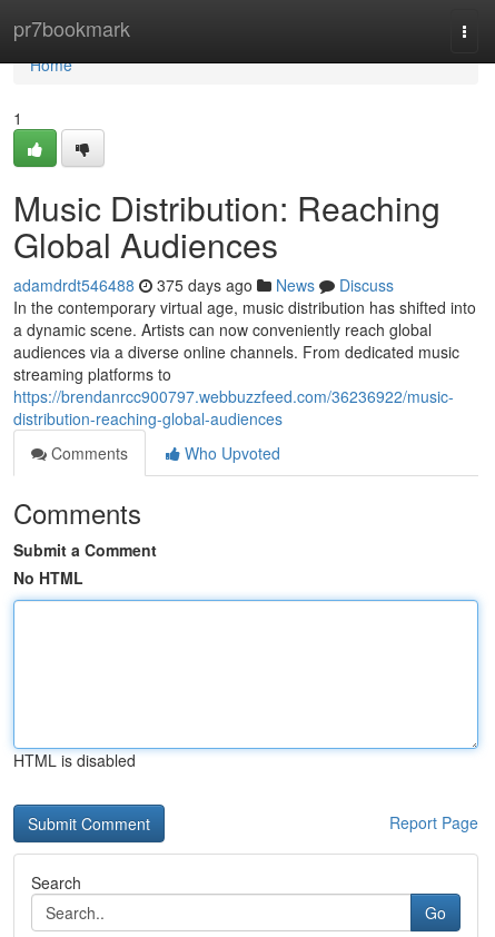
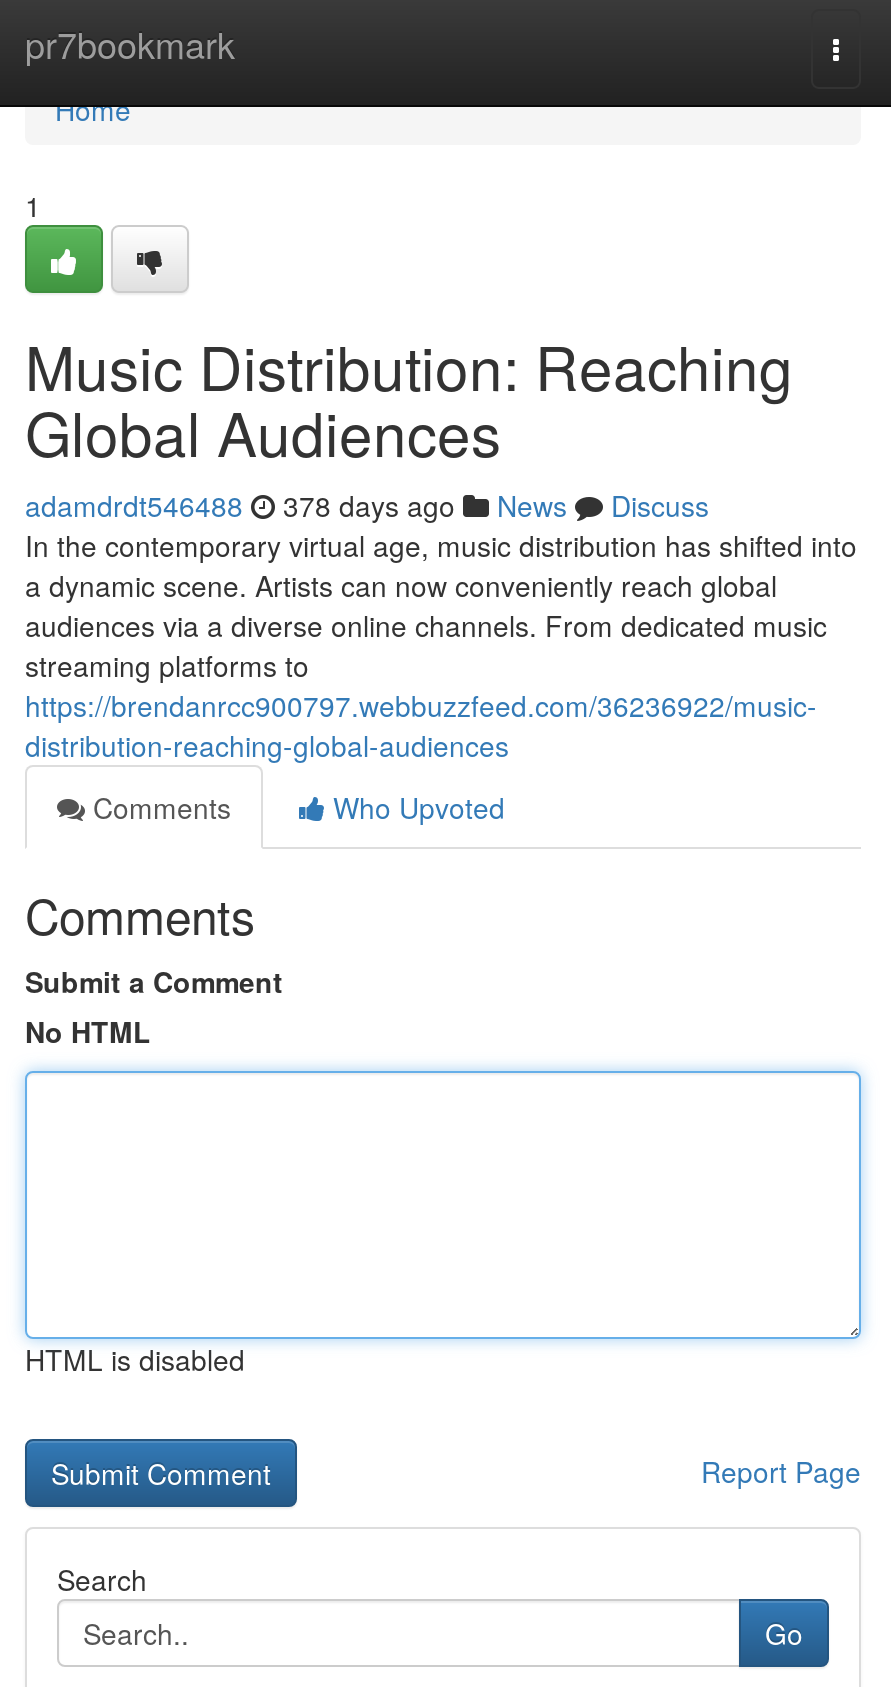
[13,274,394,296] adamdrdt546488 375 days ago News Discuss -> [25,485,709,525] adamdrdt546488 378 days ago News Discuss

